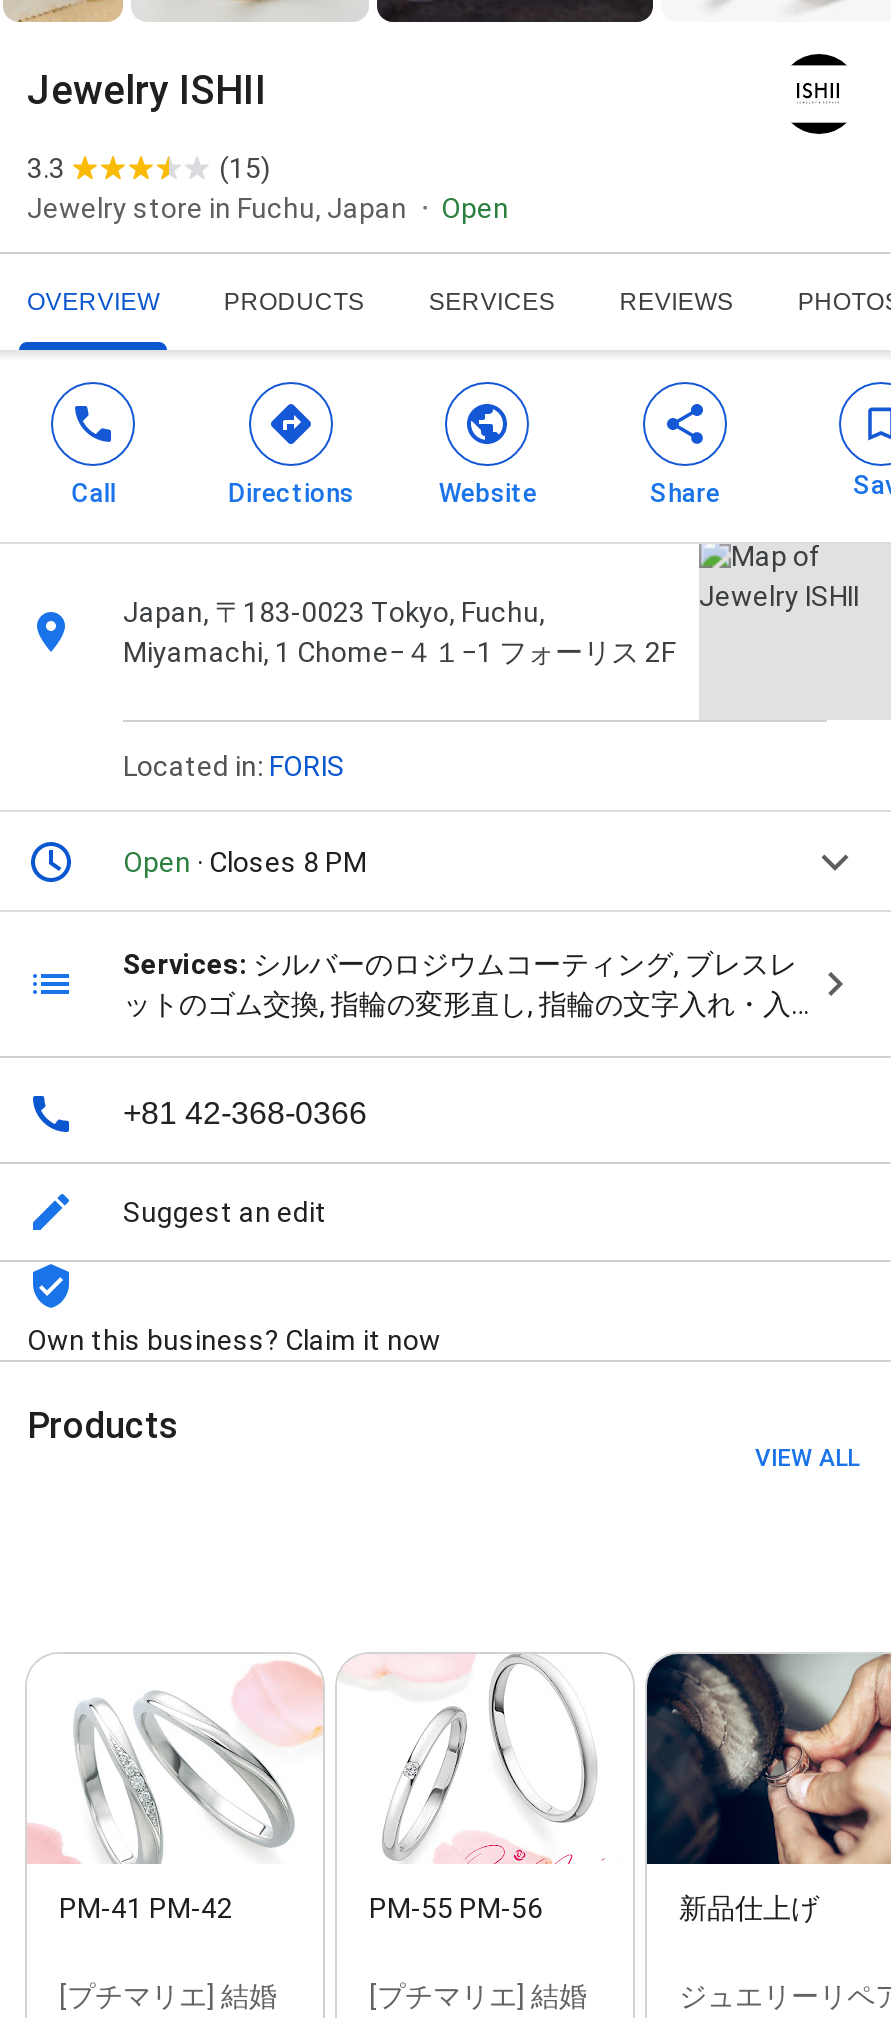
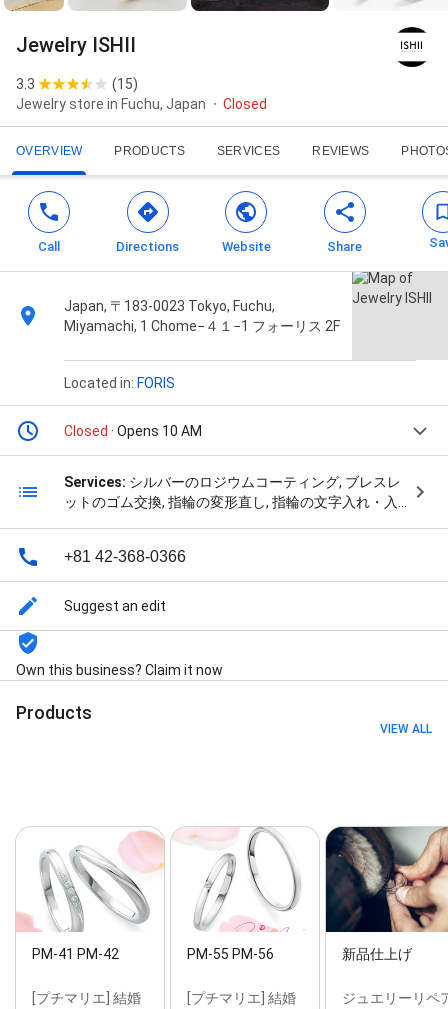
[441,192,509,224] Open -> [223,96,267,112] Closed
[123,846,367,878] Open · Closes 8 PM -> [64,423,202,439] Closed · Opens 10 AM

